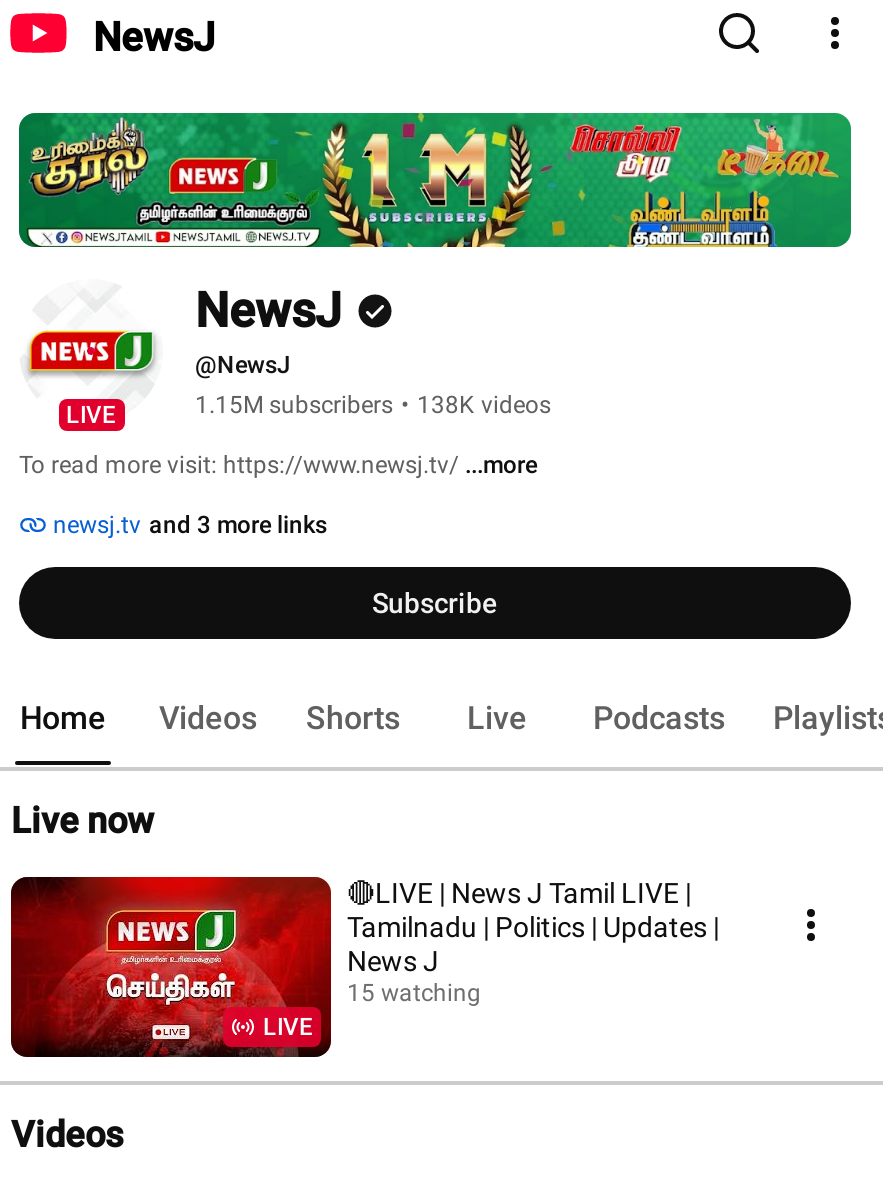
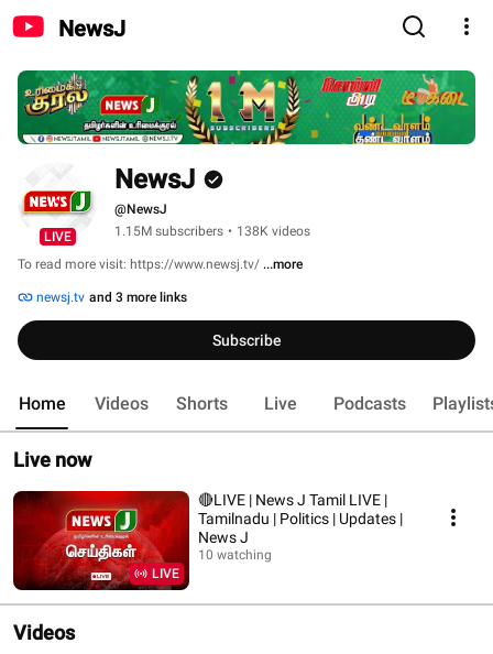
[347,979,481,1007] 15 watching -> [198,547,272,563] 10 watching

